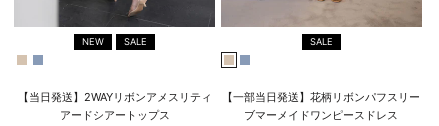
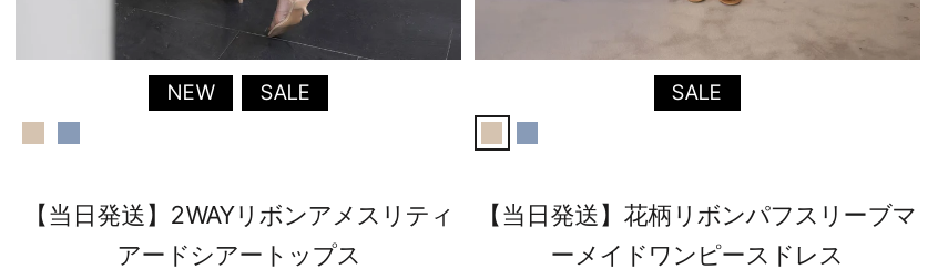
[222,90,420,122] 【一部当日発送】花柄リボンパフスリー | ブマーメイドワンピースドレス -> [477,199,916,270] 【当日発送】花柄リボンパフスリーブマ | ーメイドワンピースドレス

